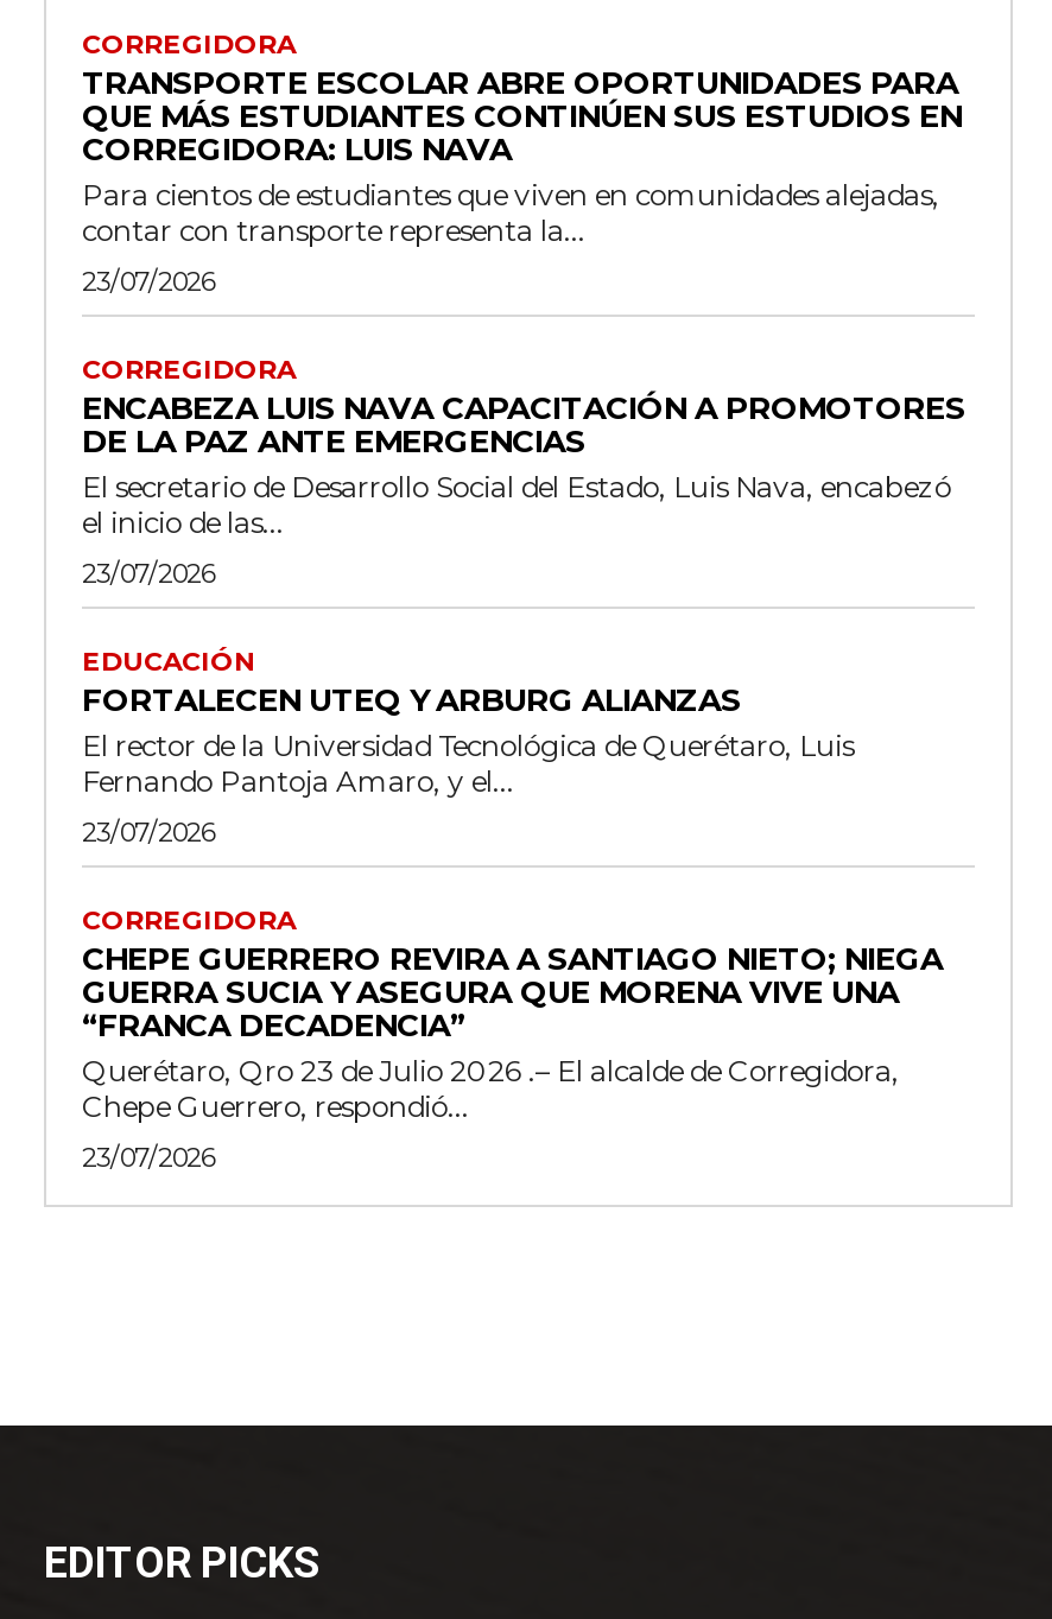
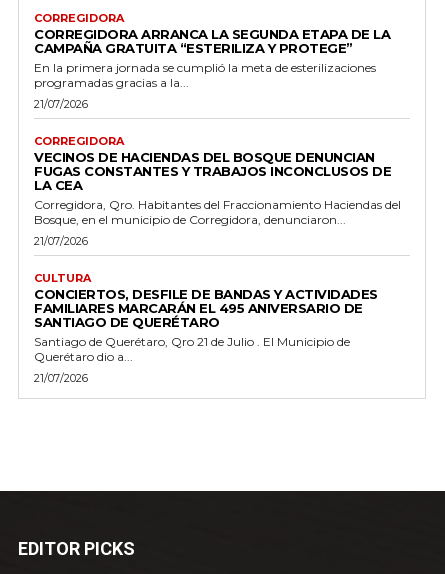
[82,64,962,249] TRANSPORTE ESCOLAR ABRE OPORTUNIDADES PARA | QUE MÁS ESTUDIANTES CONTINÚEN SUS ESTUDIOS EN | CORREGIDORA: LUIS NAVA | Para cientos de estudiantes que viven en comunidades alejadas, | contar con transporte representa la... -> [34,26,390,90] CORREGIDORA ARRANCA LA SEGUNDA ETAPA DE LA | CAMPAÑA GRATUITA “ESTERILIZA Y PROTEGE” | En la primera jornada se cumplió la meta de esterilizaciones | programadas gracias a la...
[82,266,215,299] 23/07/2026 -> [34,97,88,111] 21/07/2026
[82,389,965,1175] ENCABEZA LUIS NAVA CAPACITACIÓN A PROMOTORES | DE LA PAZ ANTE EMERGENCIAS | El secretario de Desarrollo Social del Estado, Luis Nava, encabezó | el inicio de las... | 23/07/2026 | EDUCACIÓN | FORTALECEN UTEQ Y ARBURG ALIANZAS | El rector de la Universidad Tecnológica de Querétaro, Luis | Fernando Pantoja Amaro, y el... | 23/07/2026 | CORREGIDORA | CHEPE GUERRERO REVIRA A SANTIAGO NIETO; NIEGA | GUERRA SUCIA Y ASEGURA QUE MORENA VIVE UNA | “FRANCA DECADENCIA” | Querétaro, Qro 23 de Julio 2026 .– El alcalde de Corregidora, | Chepe Guerrero, respondió... | 23/07/2026 -> [34,149,401,385] VECINOS DE HACIENDAS DEL BOSQUE DENUNCIAN | FUGAS CONSTANTES Y TRABAJOS INCONCLUSOS DE | LA CEA | Corregidora, Qro. Habitantes del Fraccionamiento Haciendas del | Bosque, en el municipio de Corregidora, denunciaron... | 21/07/2026 | CULTURA | CONCIERTOS, DESFILE DE BANDAS Y ACTIVIDADES | FAMILIARES MARCARÁN EL 495 ANIVERSARIO DE | SANTIAGO DE QUERÉTARO | Santiago de Querétaro, Qro 21 de Julio . El Municipio de | Querétaro dio a... | 21/07/2026

